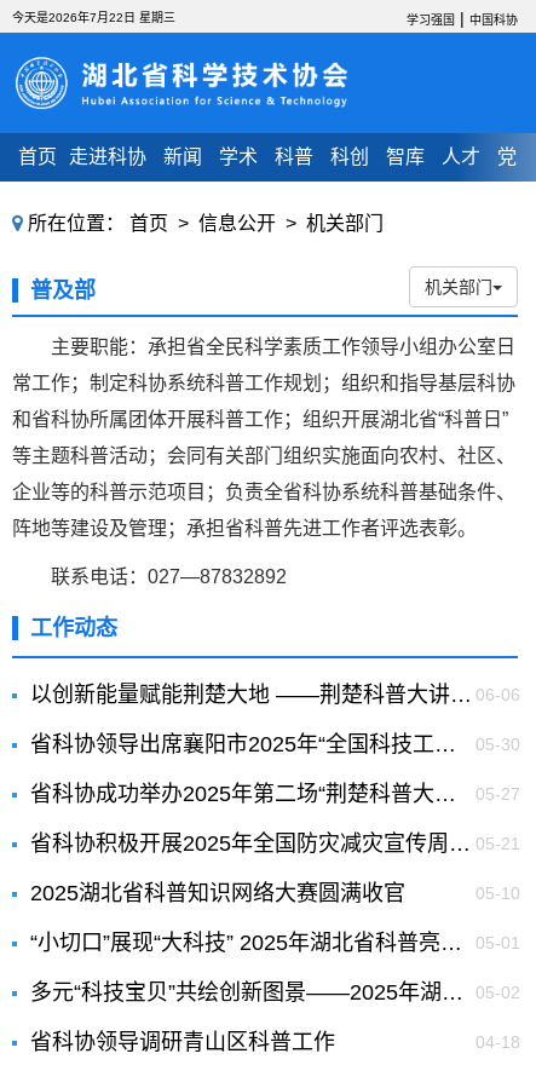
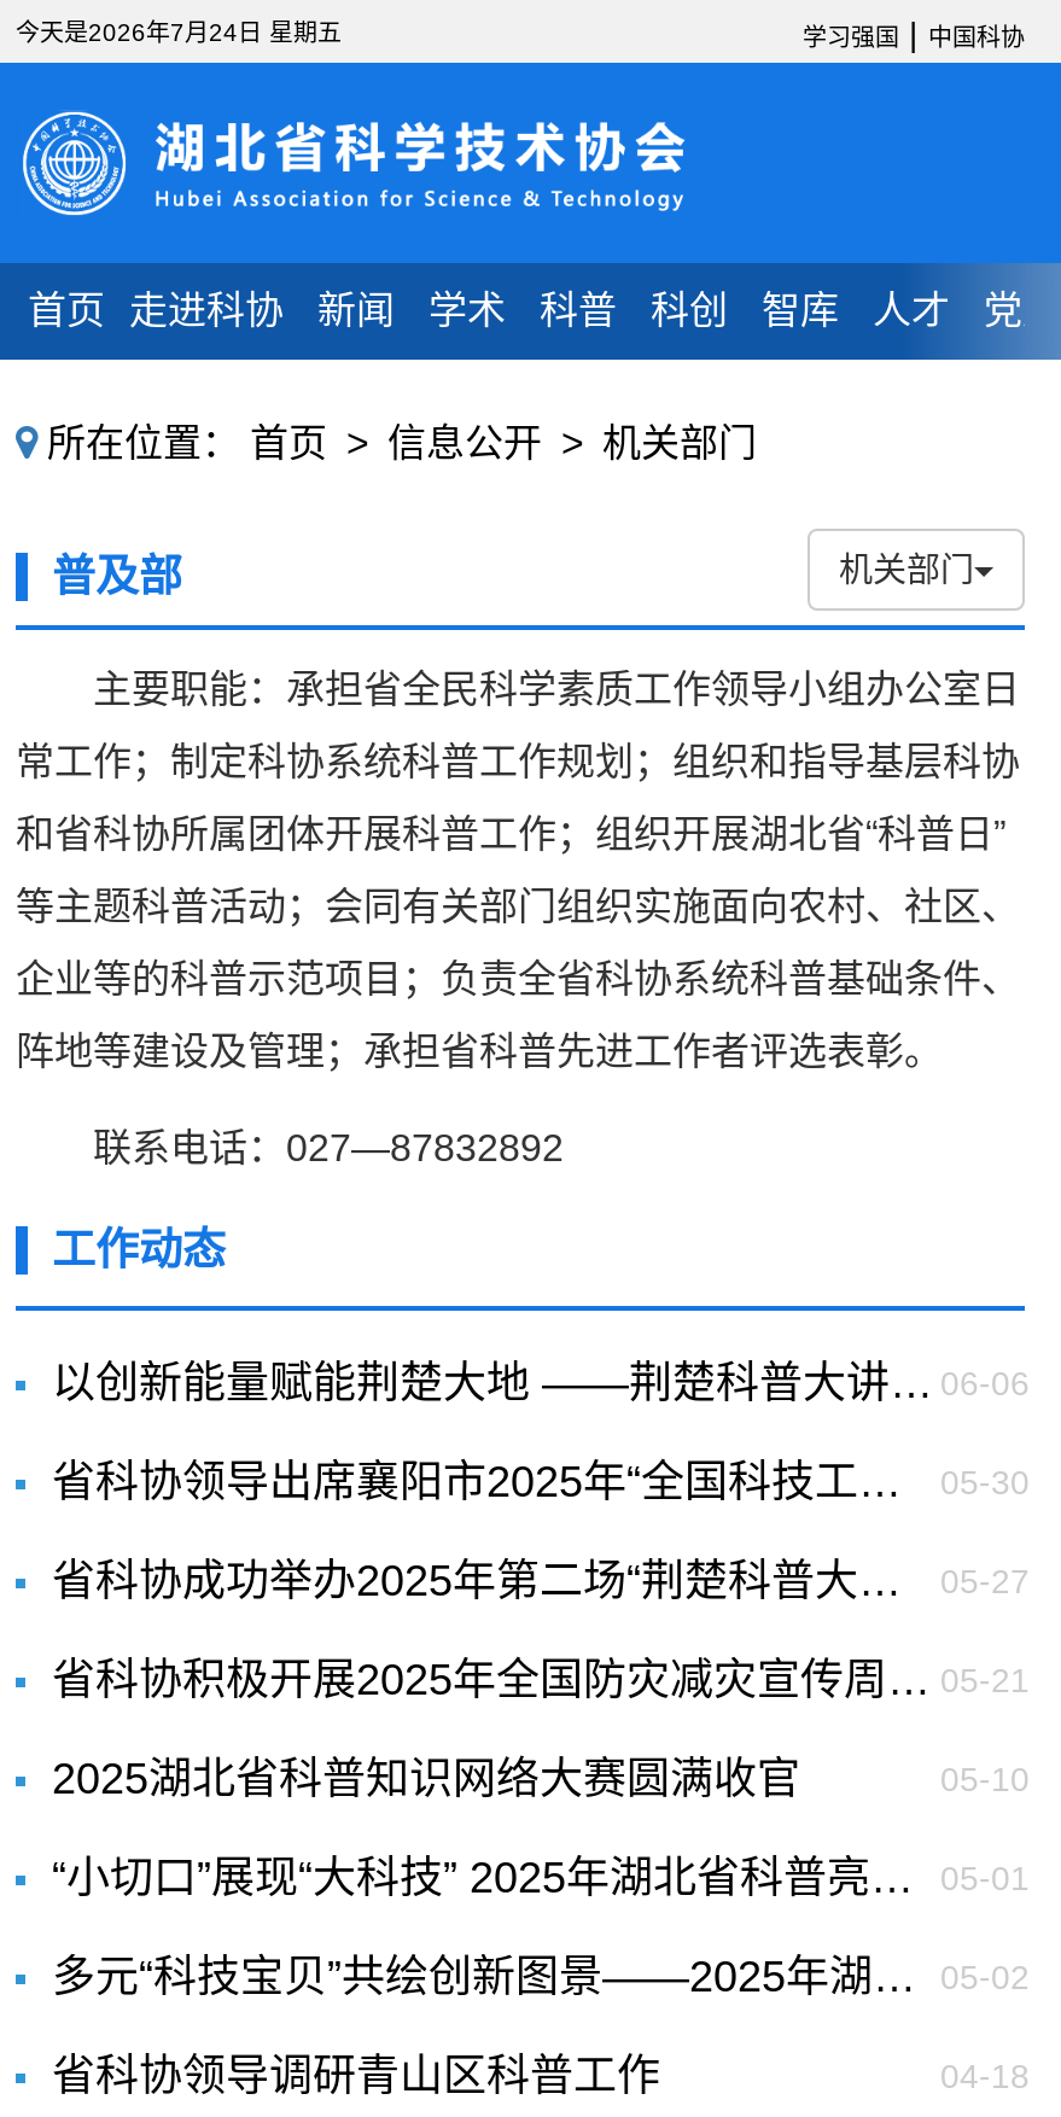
[12,11,175,24] 今天是2026年7月22日 星期三 -> [16,19,342,46] 今天是2026年7月24日 星期五

